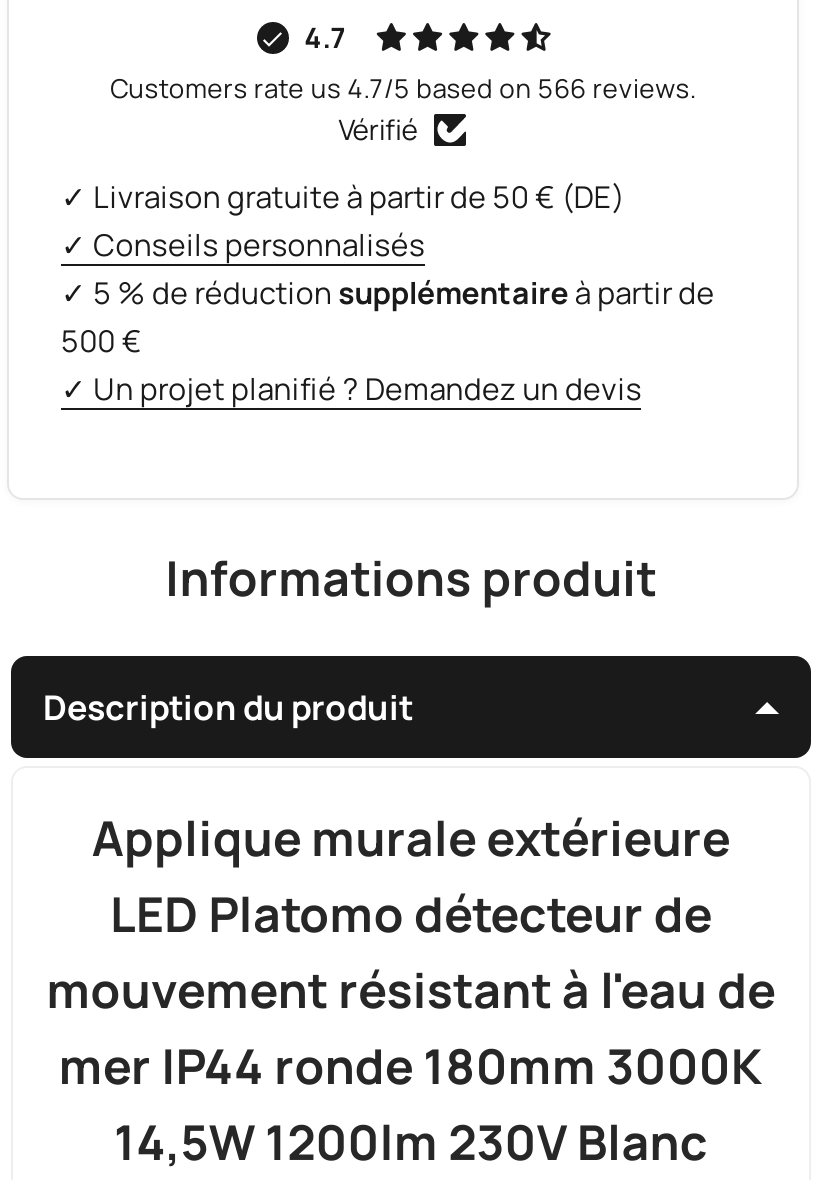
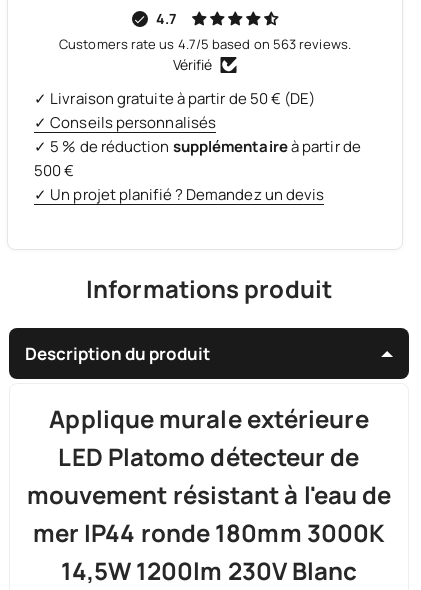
[110,69,696,105] Customers rate us 4.7/5 based on 566 reviews. -> [59,35,351,53] Customers rate us 4.7/5 based on 563 reviews.

